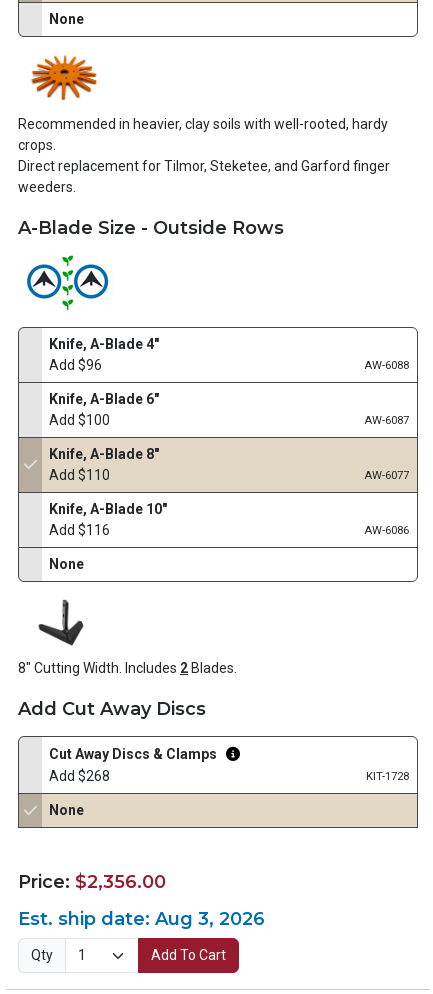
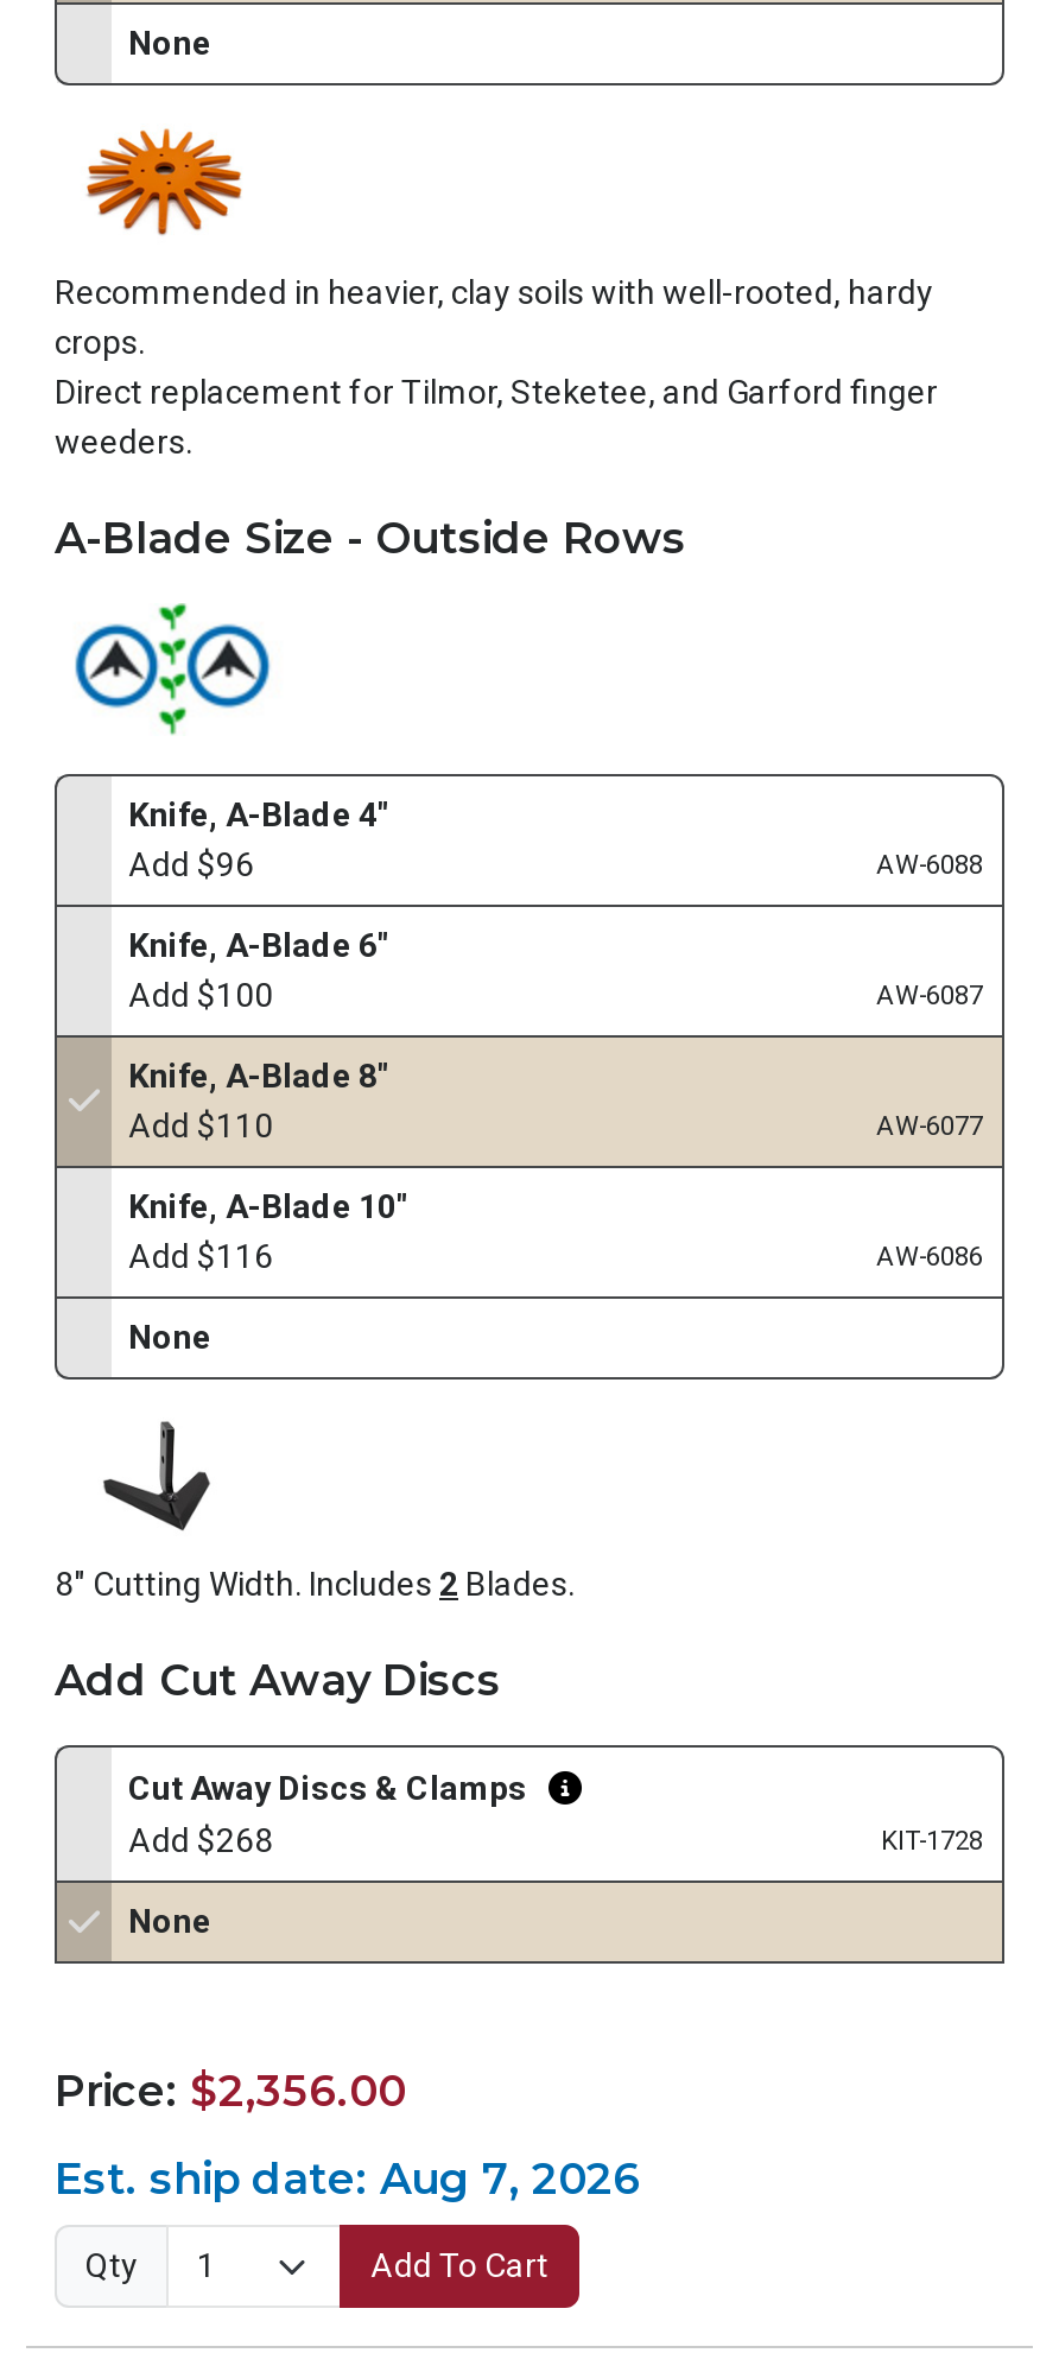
[18,908,265,930] Est. ship date: Aug 3, 2026 -> [55,2154,641,2206] Est. ship date: Aug 7, 2026

